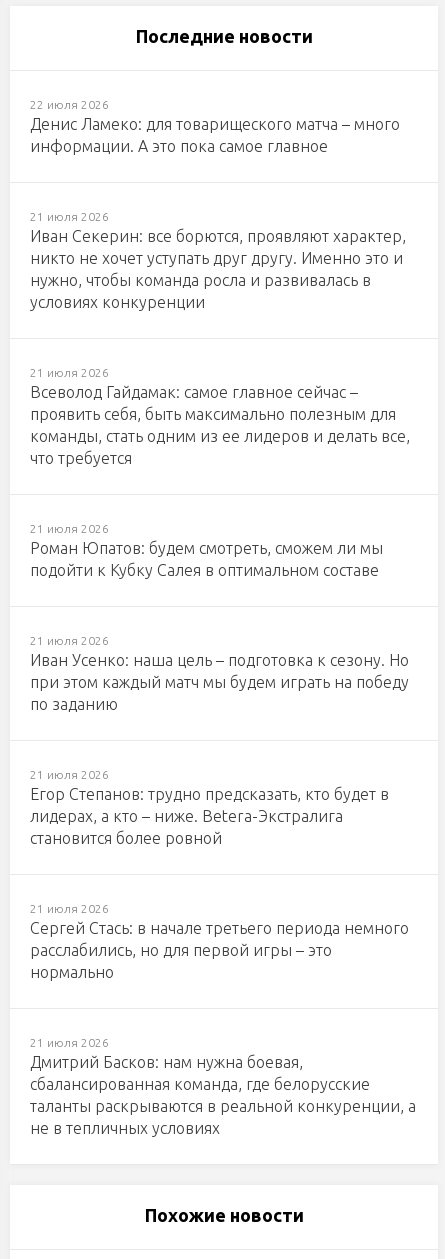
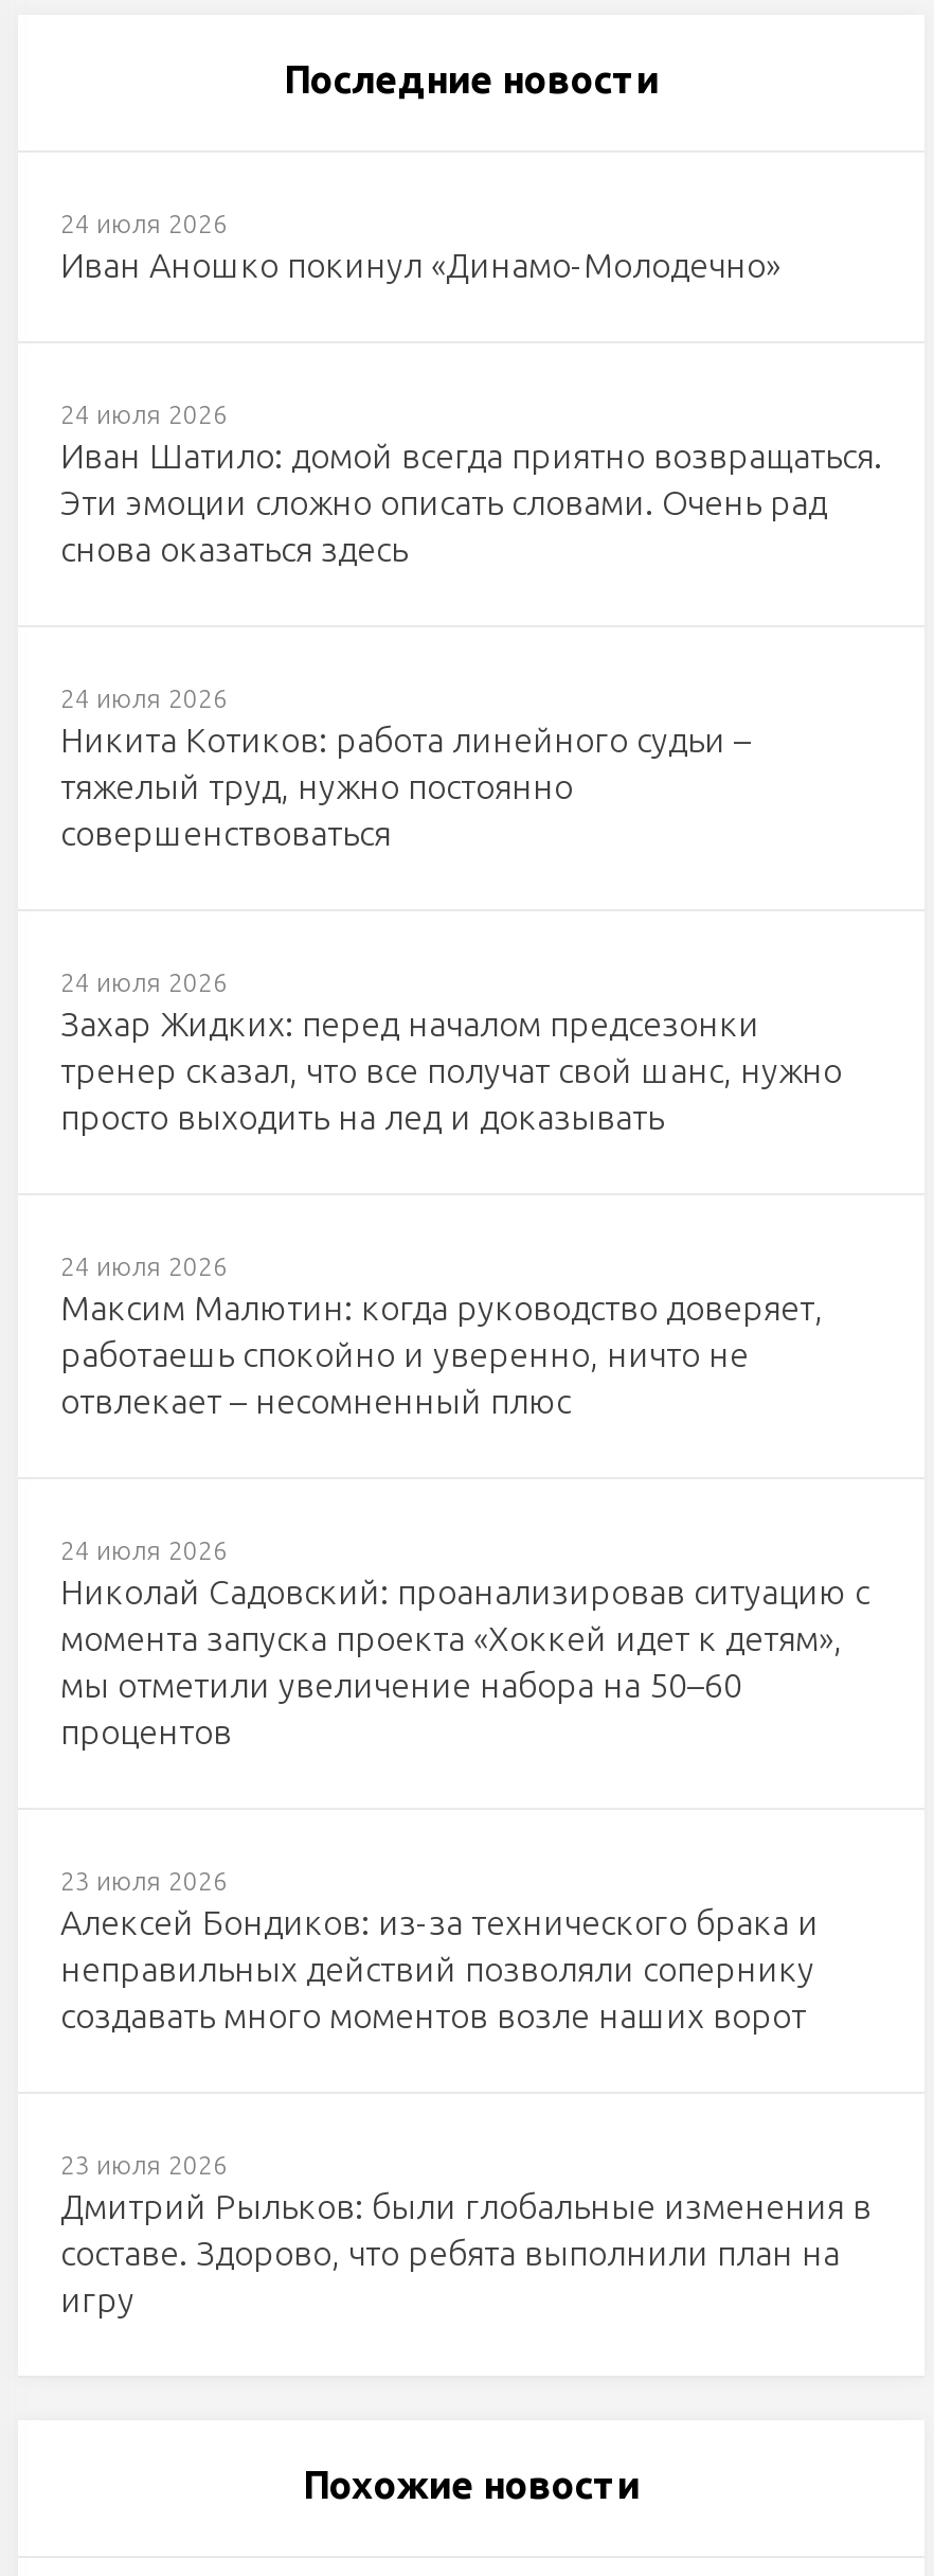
[30,98,400,155] 22 июля 2026 | Денис Ламеко: для товарищеского матча – много | информации. А это пока самое главное -> [60,210,780,284] 24 июля 2026 | Иван Аношко покинул «Динамо-Молодечно»
[30,210,406,311] 21 июля 2026 | Иван Секерин: все борются, проявляют характер, | никто не хочет уступать друг другу. Именно это и | нужно, чтобы команда росла и развивалась в | условиях конкуренции -> [60,401,882,568] 24 июля 2026 | Иван Шатило: домой всегда приятно возвращаться. | Эти эмоции сложно описать словами. Очень рад | снова оказаться здесь
[30,366,410,467] 21 июля 2026 | Всеволод Гайдамак: самое главное сейчас – | проявить себя, быть максимально полезным для | команды, стать одним из ее лидеров и делать все, | что требуется -> [60,685,751,852] 24 июля 2026 | Никита Котиков: работа линейного судьи – | тяжелый труд, нужно постоянно | совершенствоваться
[30,522,383,579] 21 июля 2026 | Роман Юпатов: будем смотреть, сможем ли мы | подойти к Кубку Салея в оптимальном составе -> [60,969,842,1136] 24 июля 2026 | Захар Жидких: перед началом предсезонки | тренер сказал, что все получат свой шанс, нужно | просто выходить на лед и доказывать
[30,634,409,713] 21 июля 2026 | Иван Усенко: наша цель – подготовка к сезону. Но | при этом каждый матч мы будем играть на победу | по заданию -> [60,1253,823,1420] 24 июля 2026 | Максим Малютин: когда руководство доверяет, | работаешь спокойно и уверенно, ничто не | отвлекает – несомненный плюс
[30,768,389,847] 21 июля 2026 | Егор Степанов: трудно предсказать, кто будет в | лидерах, а кто – ниже. Betera-Экстралига | становится более ровной -> [60,1537,869,1751] 24 июля 2026 | Николай Садовский: проанализировав ситуацию с | момента запуска проекта «Хоккей идет к детям», | мы отметили увеличение набора на 50–60 | процентов
[30,902,409,981] 21 июля 2026 | Сергей Стась: в начале третьего периода немного | расслабились, но для первой игры – это | нормально -> [60,1868,819,2035] 23 июля 2026 | Алексей Бондиков: из-за технического брака и | неправильных действий позволяли сопернику | создавать много моментов возле наших ворот
[30,1036,416,1137] 21 июля 2026 | Дмитрий Басков: нам нужна боевая, | сбалансированная команда, где белорусские | таланты раскрываются в реальной конкуренции, а | не в тепличных условиях -> [60,2152,872,2319] 23 июля 2026 | Дмитрий Рыльков: были глобальные изменения в | составе. Здорово, что ребята выполнили план на | игру

